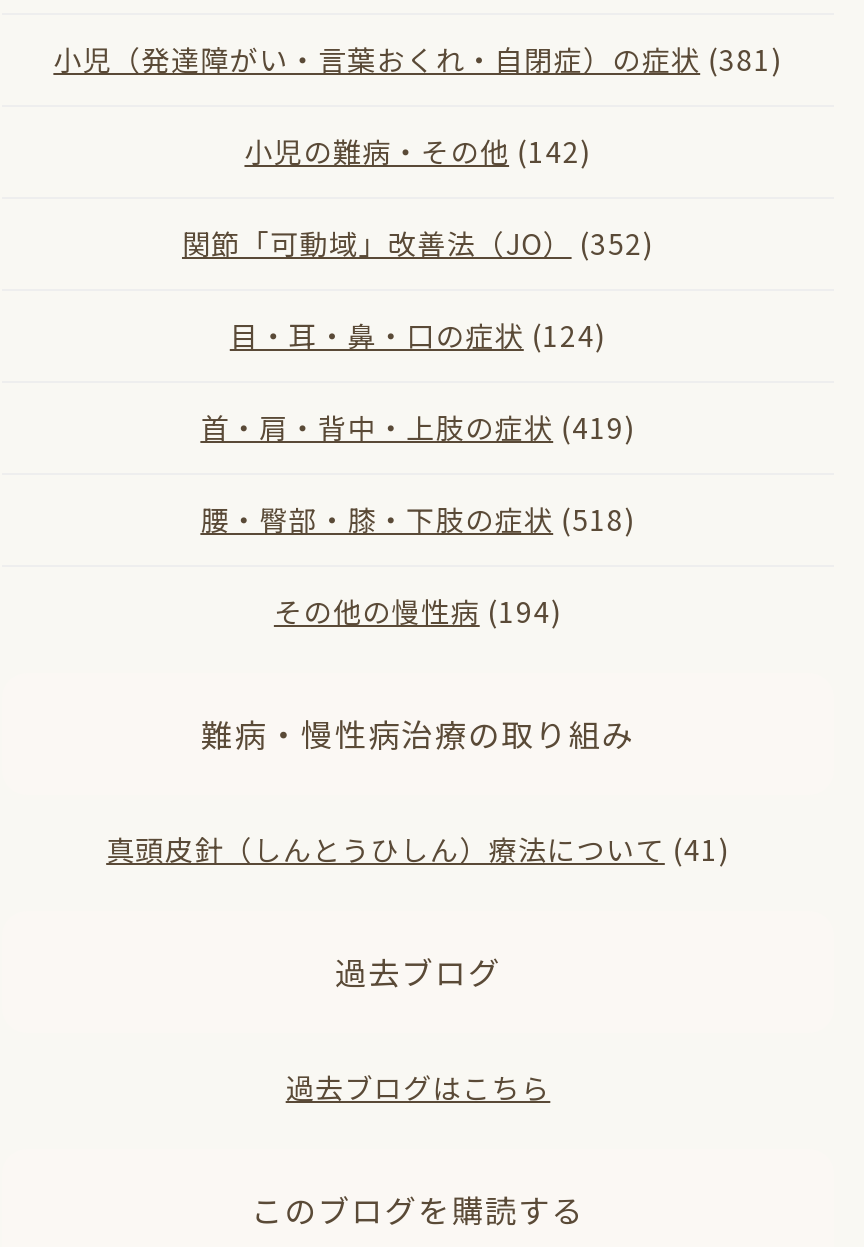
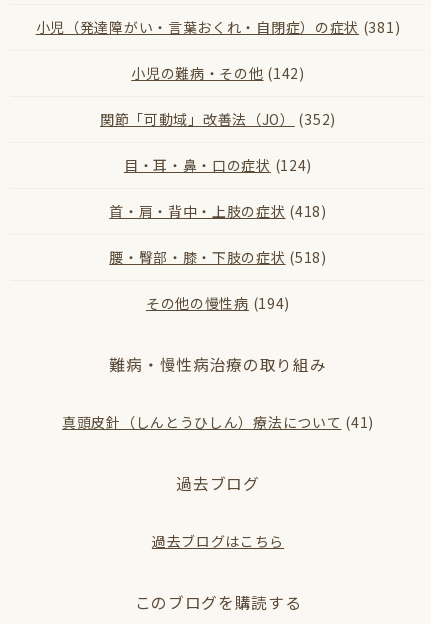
[200,407,636,447] 首・肩・背中・上肢の症状(419) -> [109,201,327,221] 首・肩・背中・上肢の症状(418)

